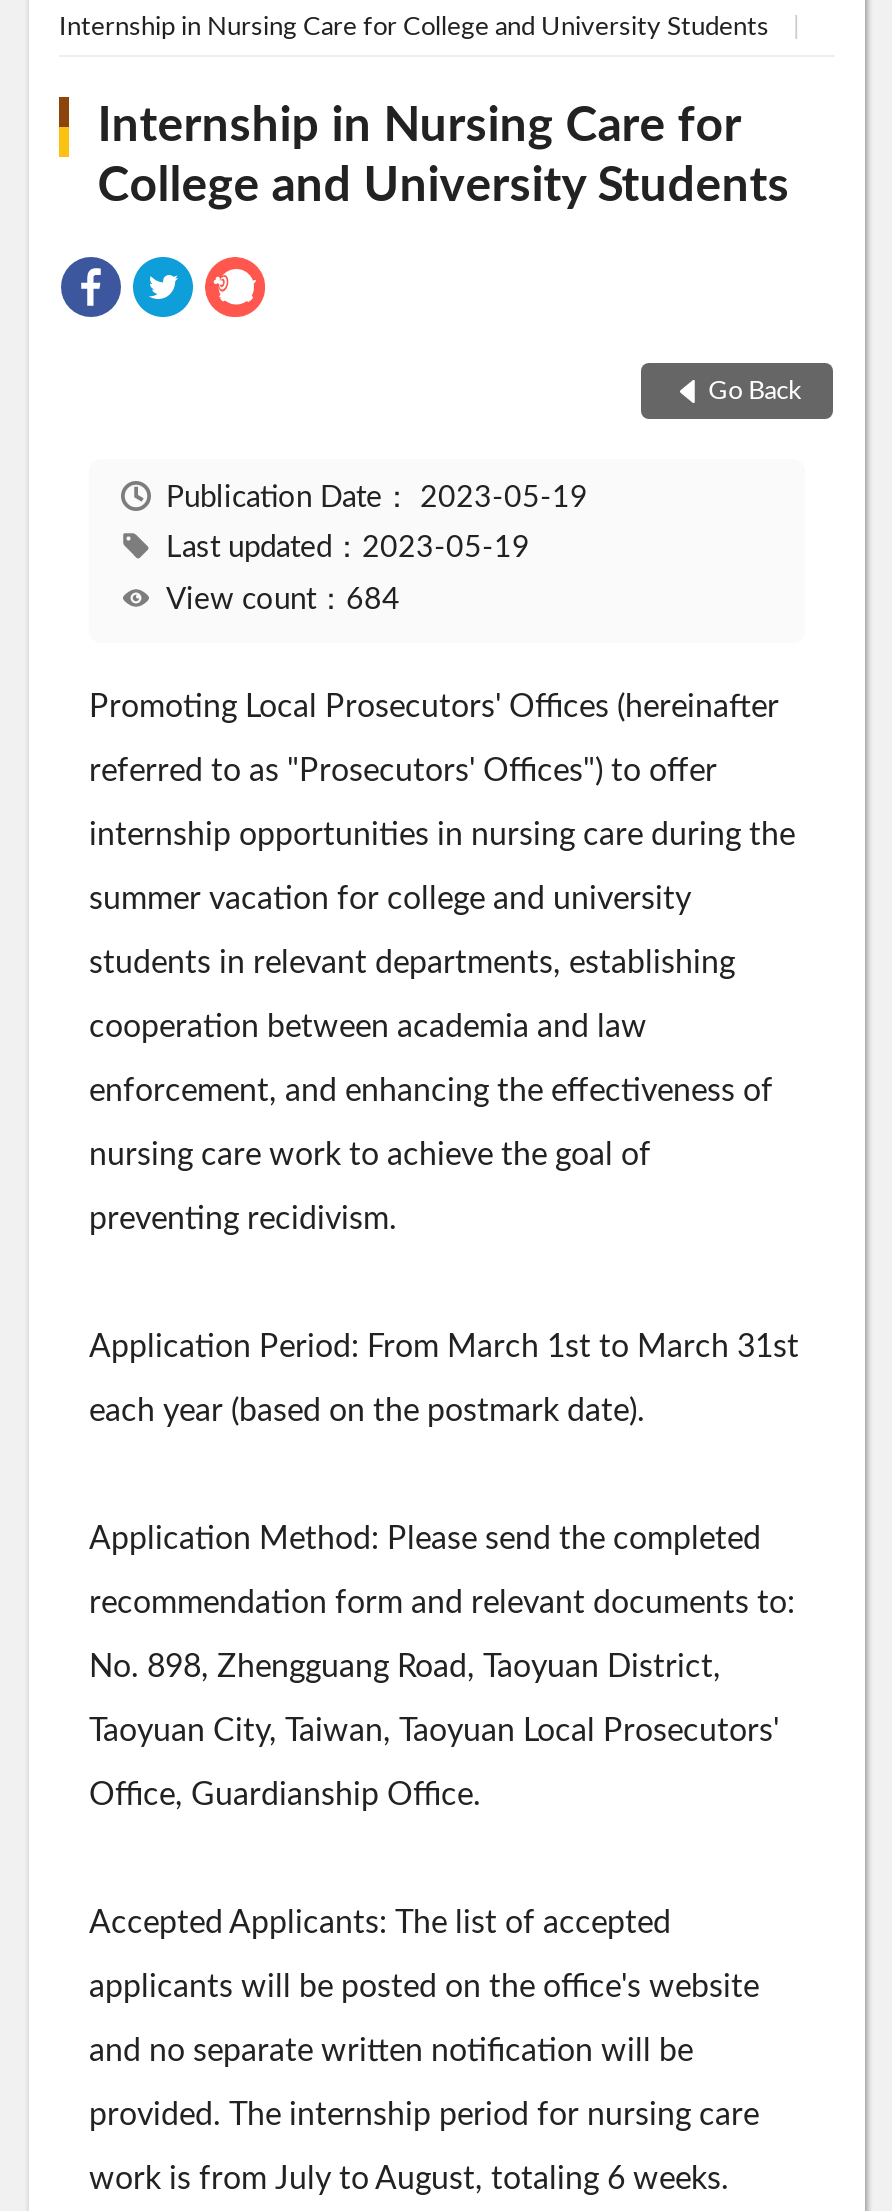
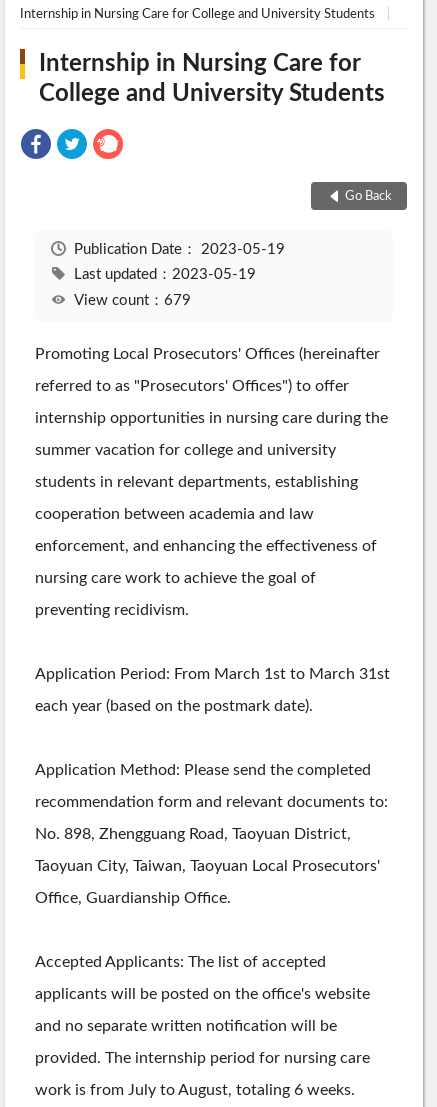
[166,584,400,614] View count：684 -> [73,293,190,308] View count：679

